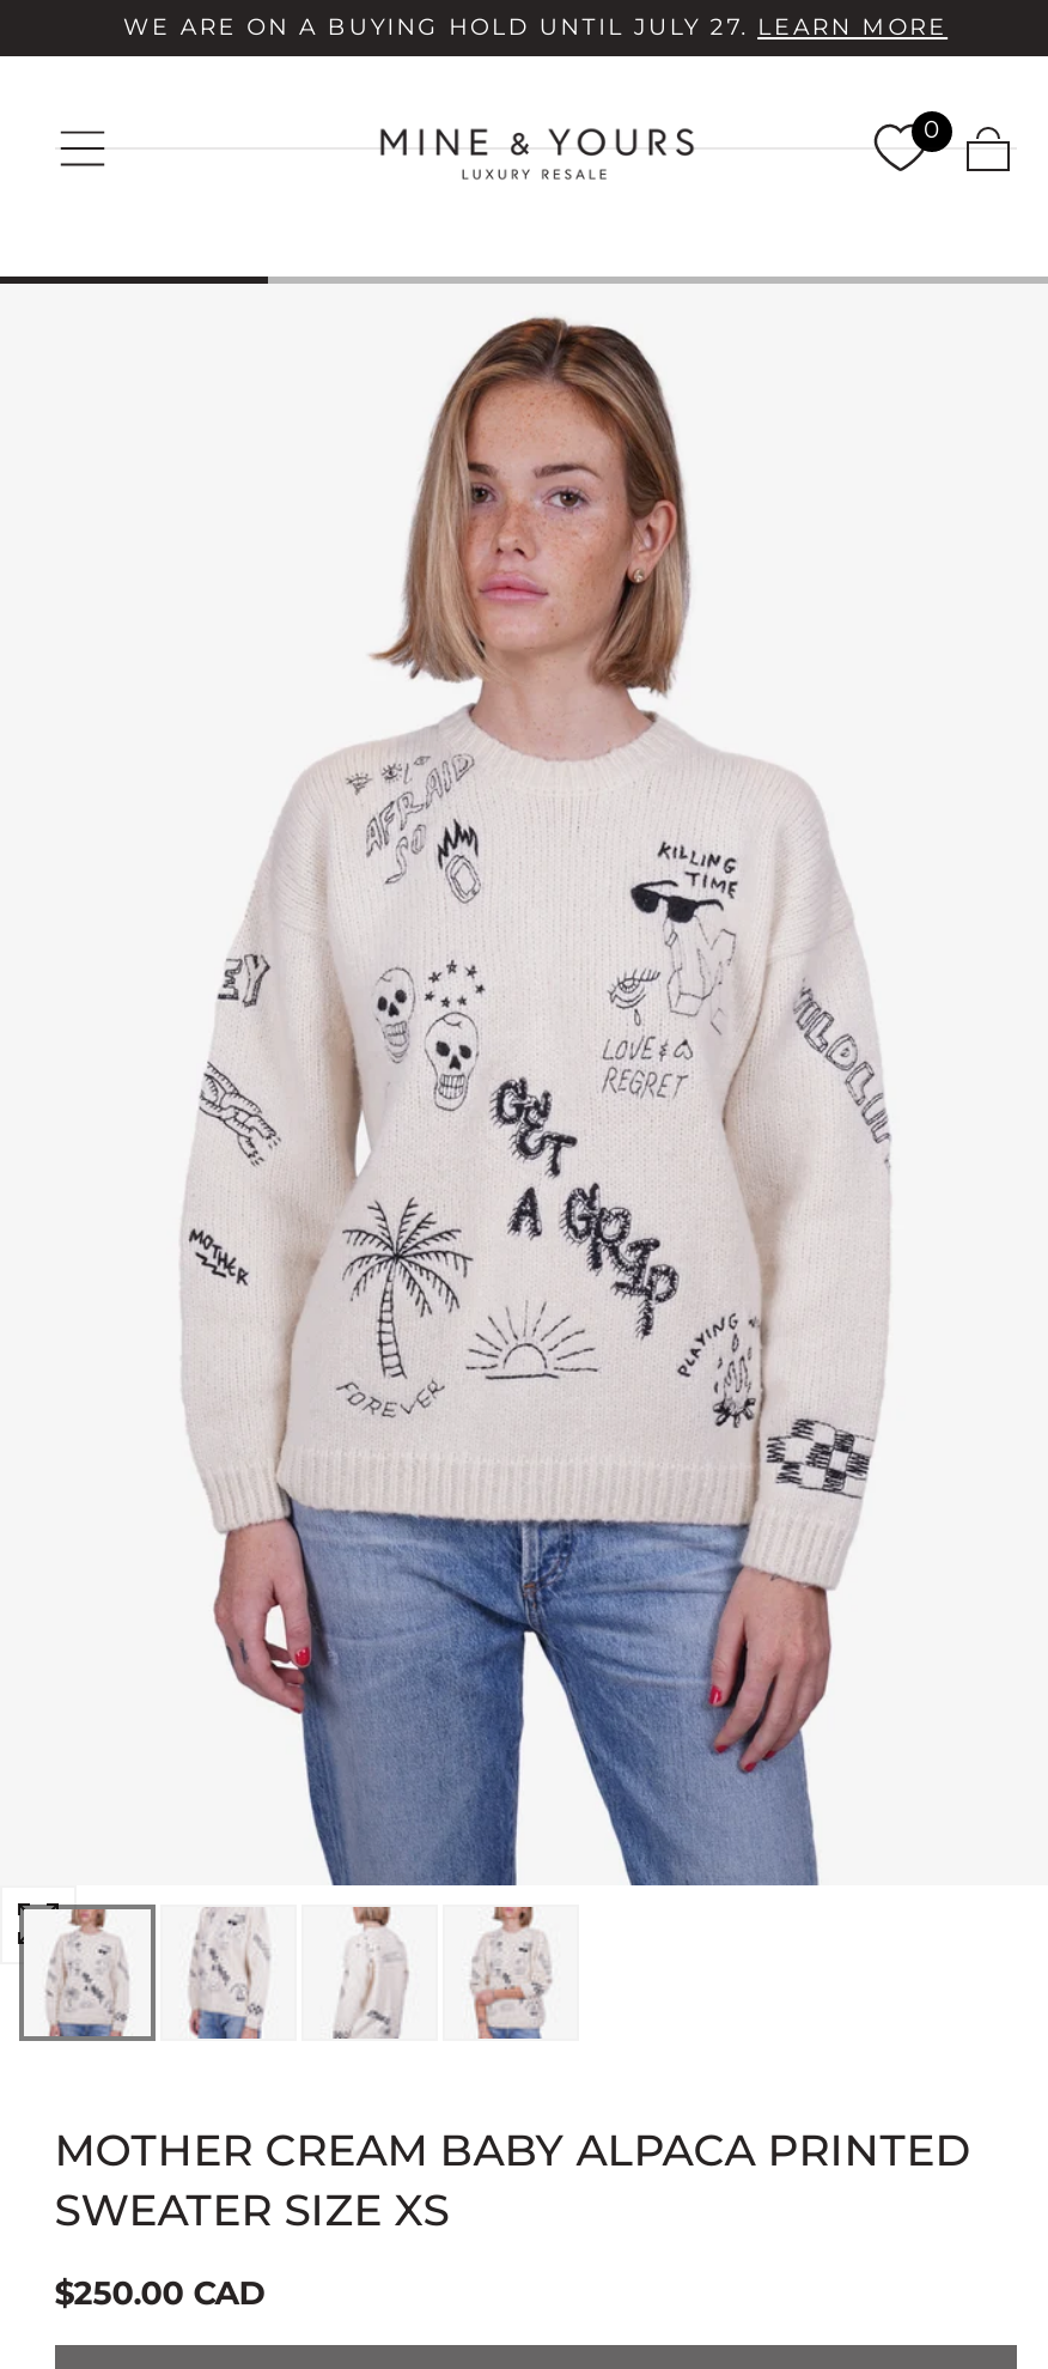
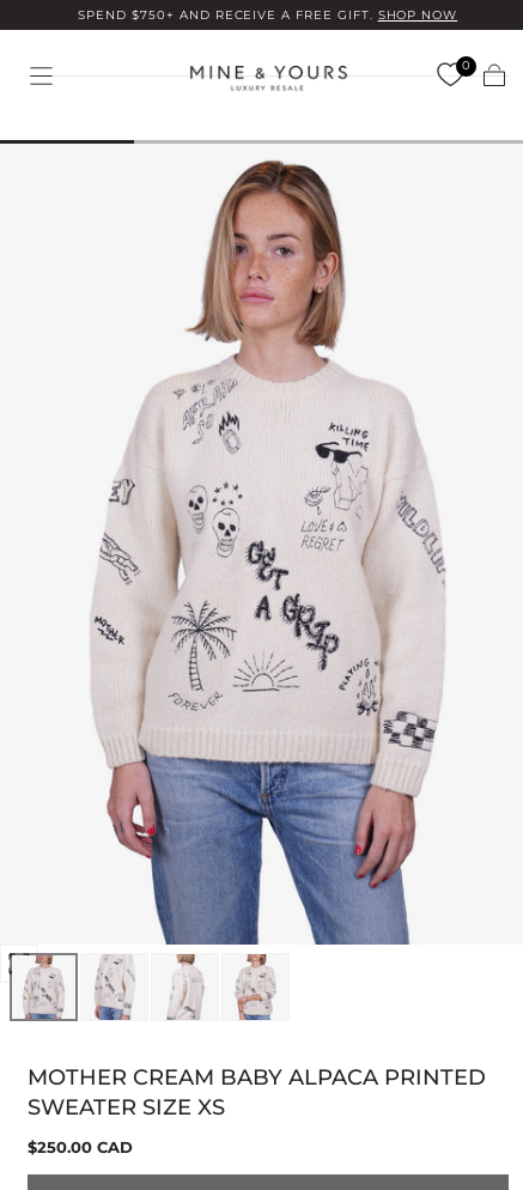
[123,12,948,39] WE ARE ON A BUYING HOLD UNTIL JULY 27. LEARN MORE -> [78,8,457,21] SPEND $750+ AND RECEIVE A FREE GIFT. SHOP NOW

